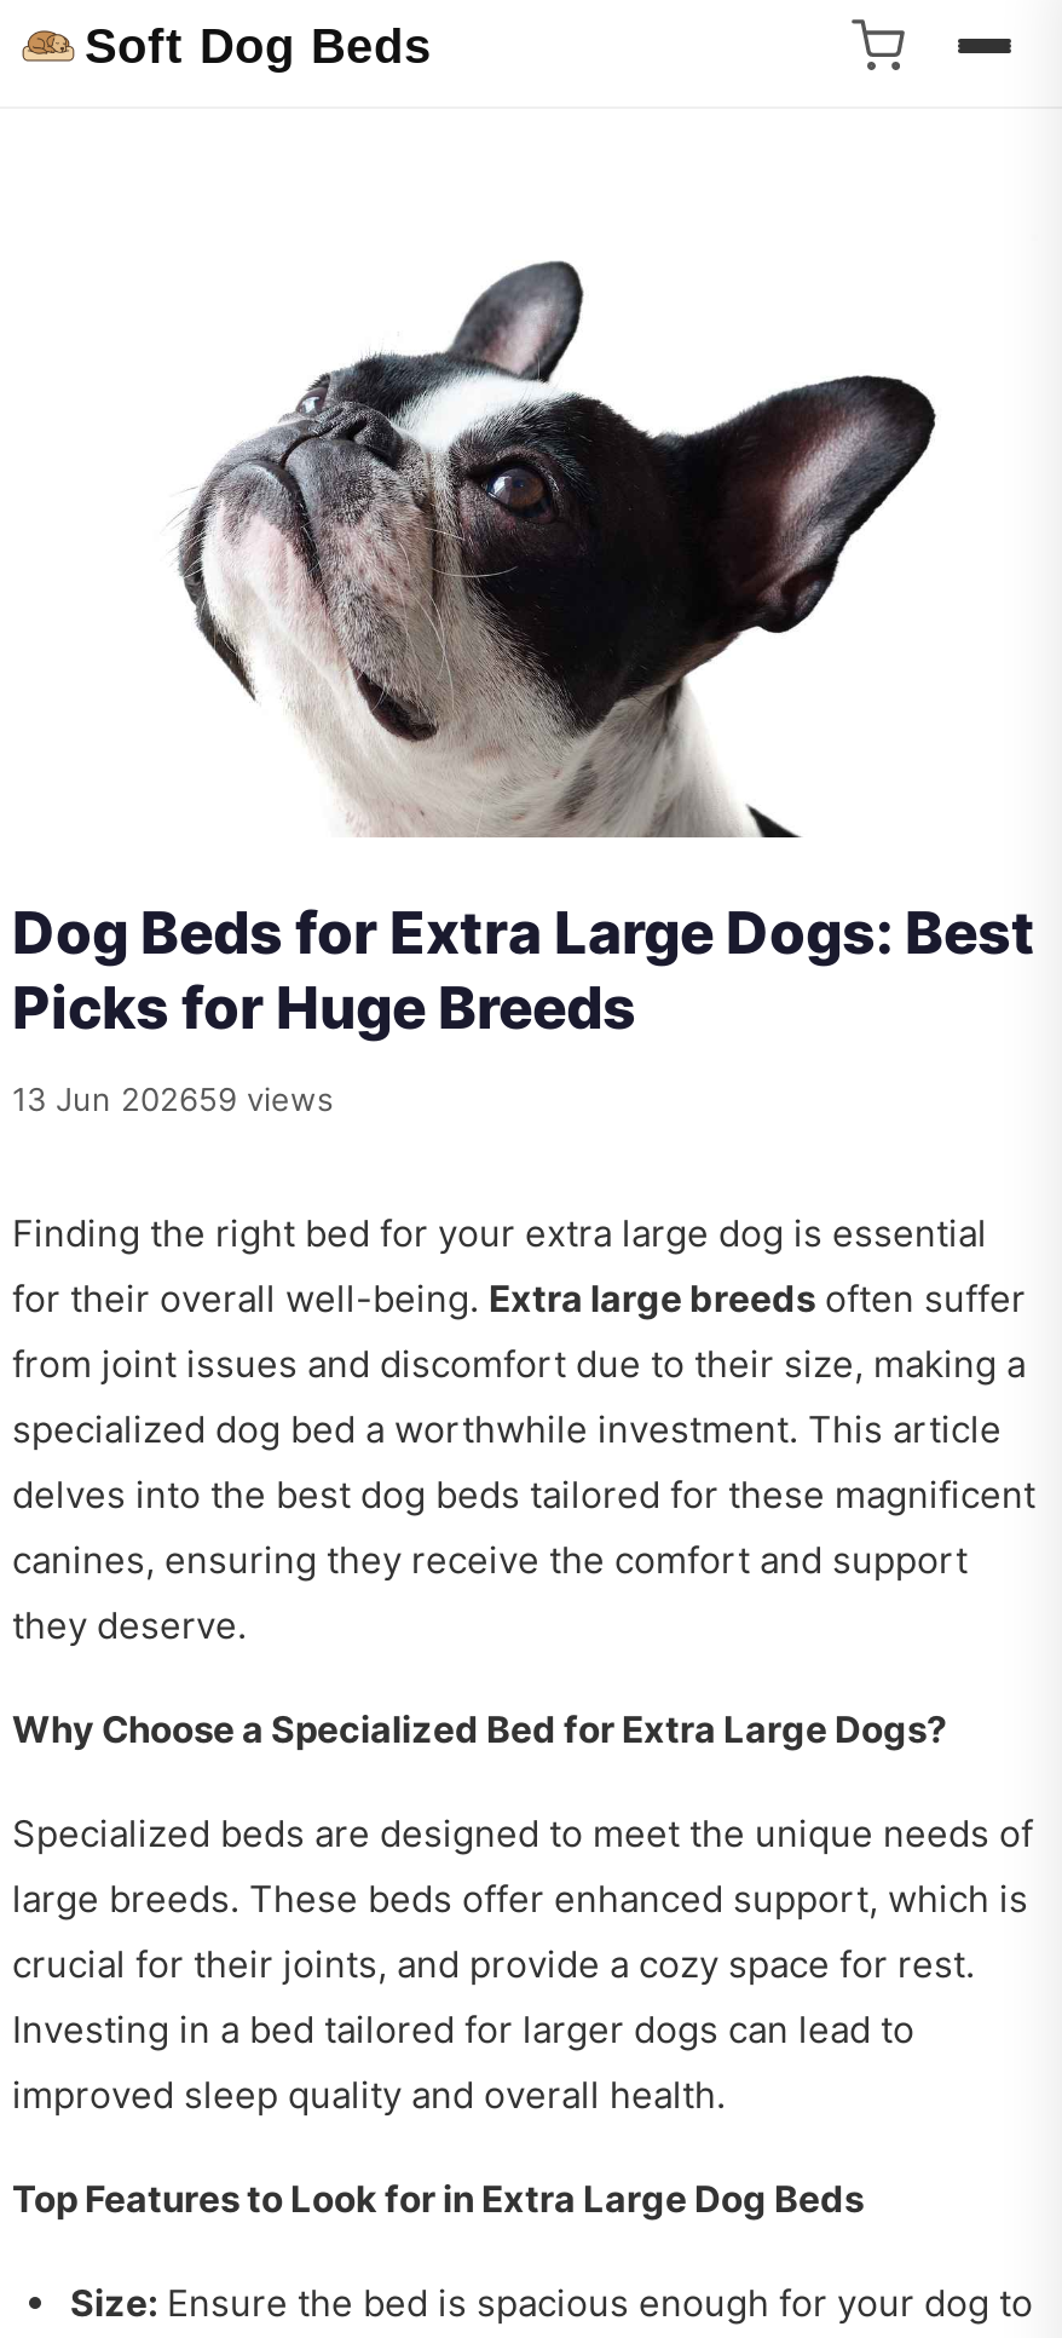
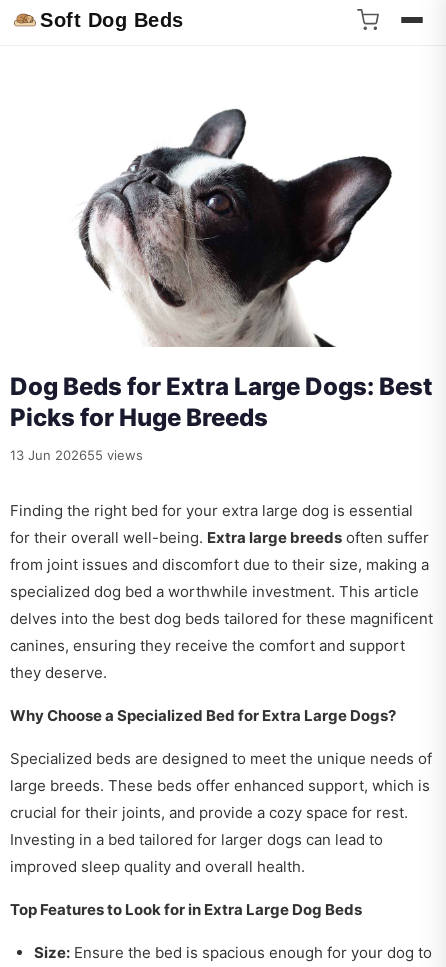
[12,1079,334,1118] 13 Jun 202659 views -> [10,447,143,463] 13 Jun 202655 views

